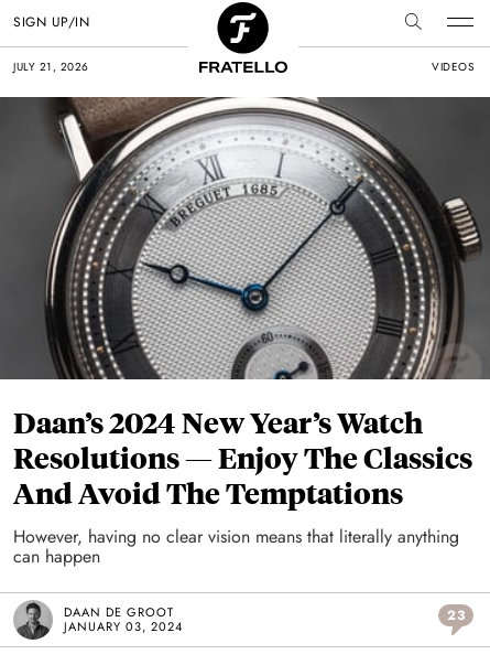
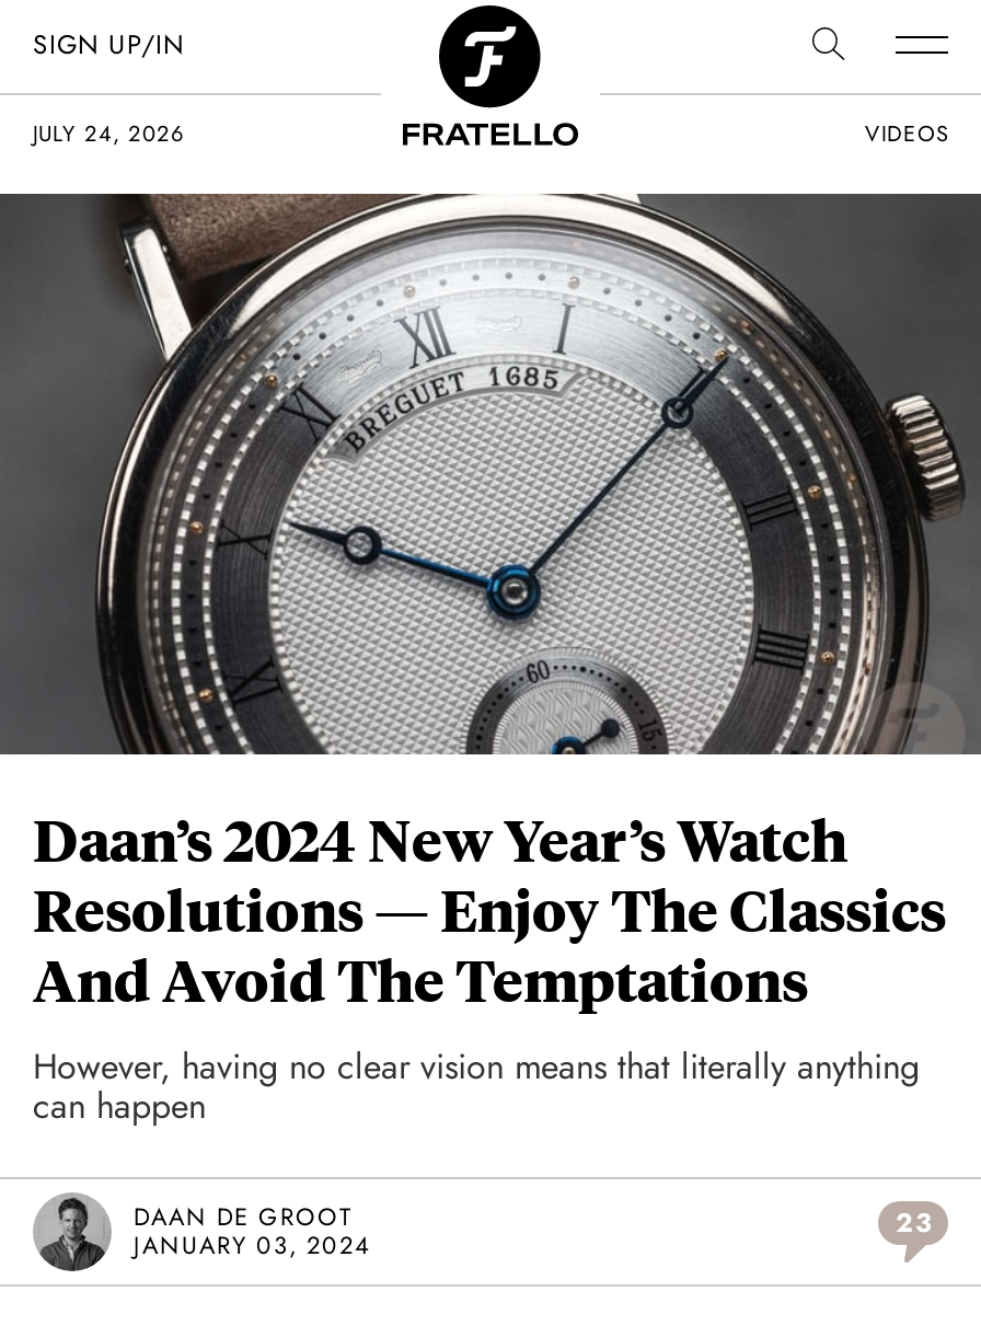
[13,58,89,75] JULY 21, 2026 -> [33,117,185,150] JULY 24, 2026

